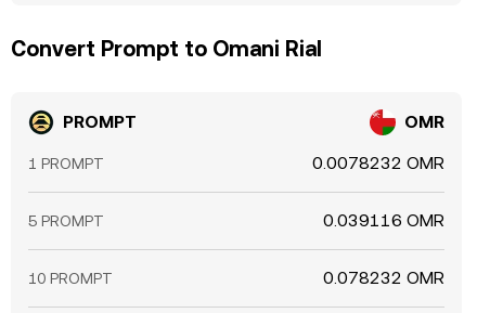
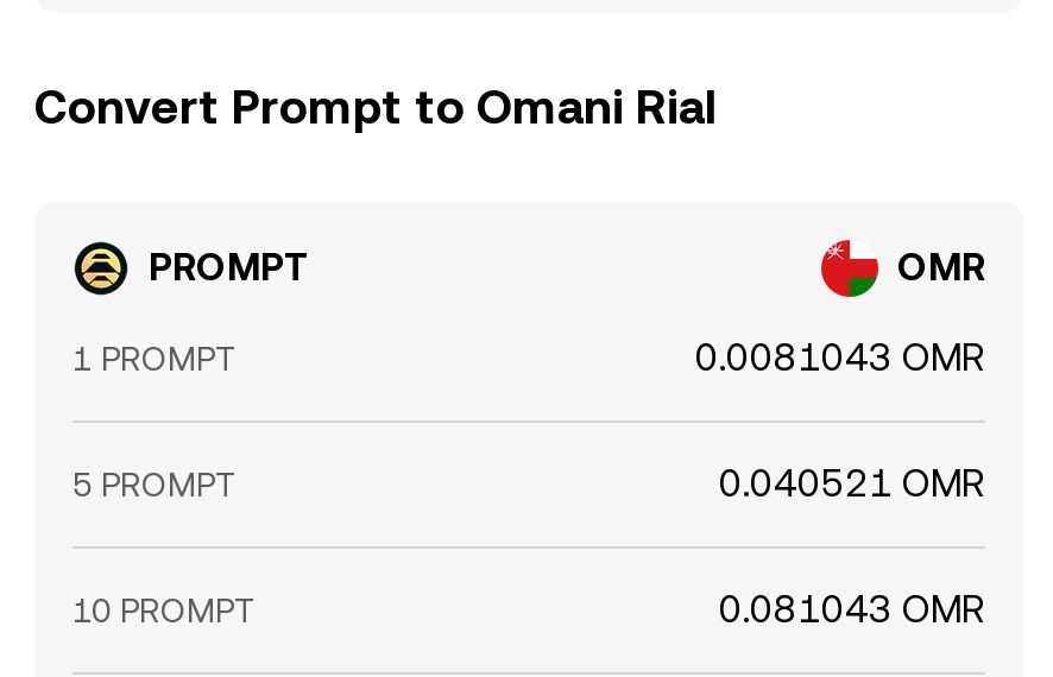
[312,153,444,173] 0.0078232 OMR -> [695,335,985,380] 0.0081043 OMR
[323,210,444,231] 0.039116 OMR -> [719,461,985,506] 0.040521 OMR
[323,268,444,288] 0.078232 OMR -> [719,587,985,632] 0.081043 OMR

